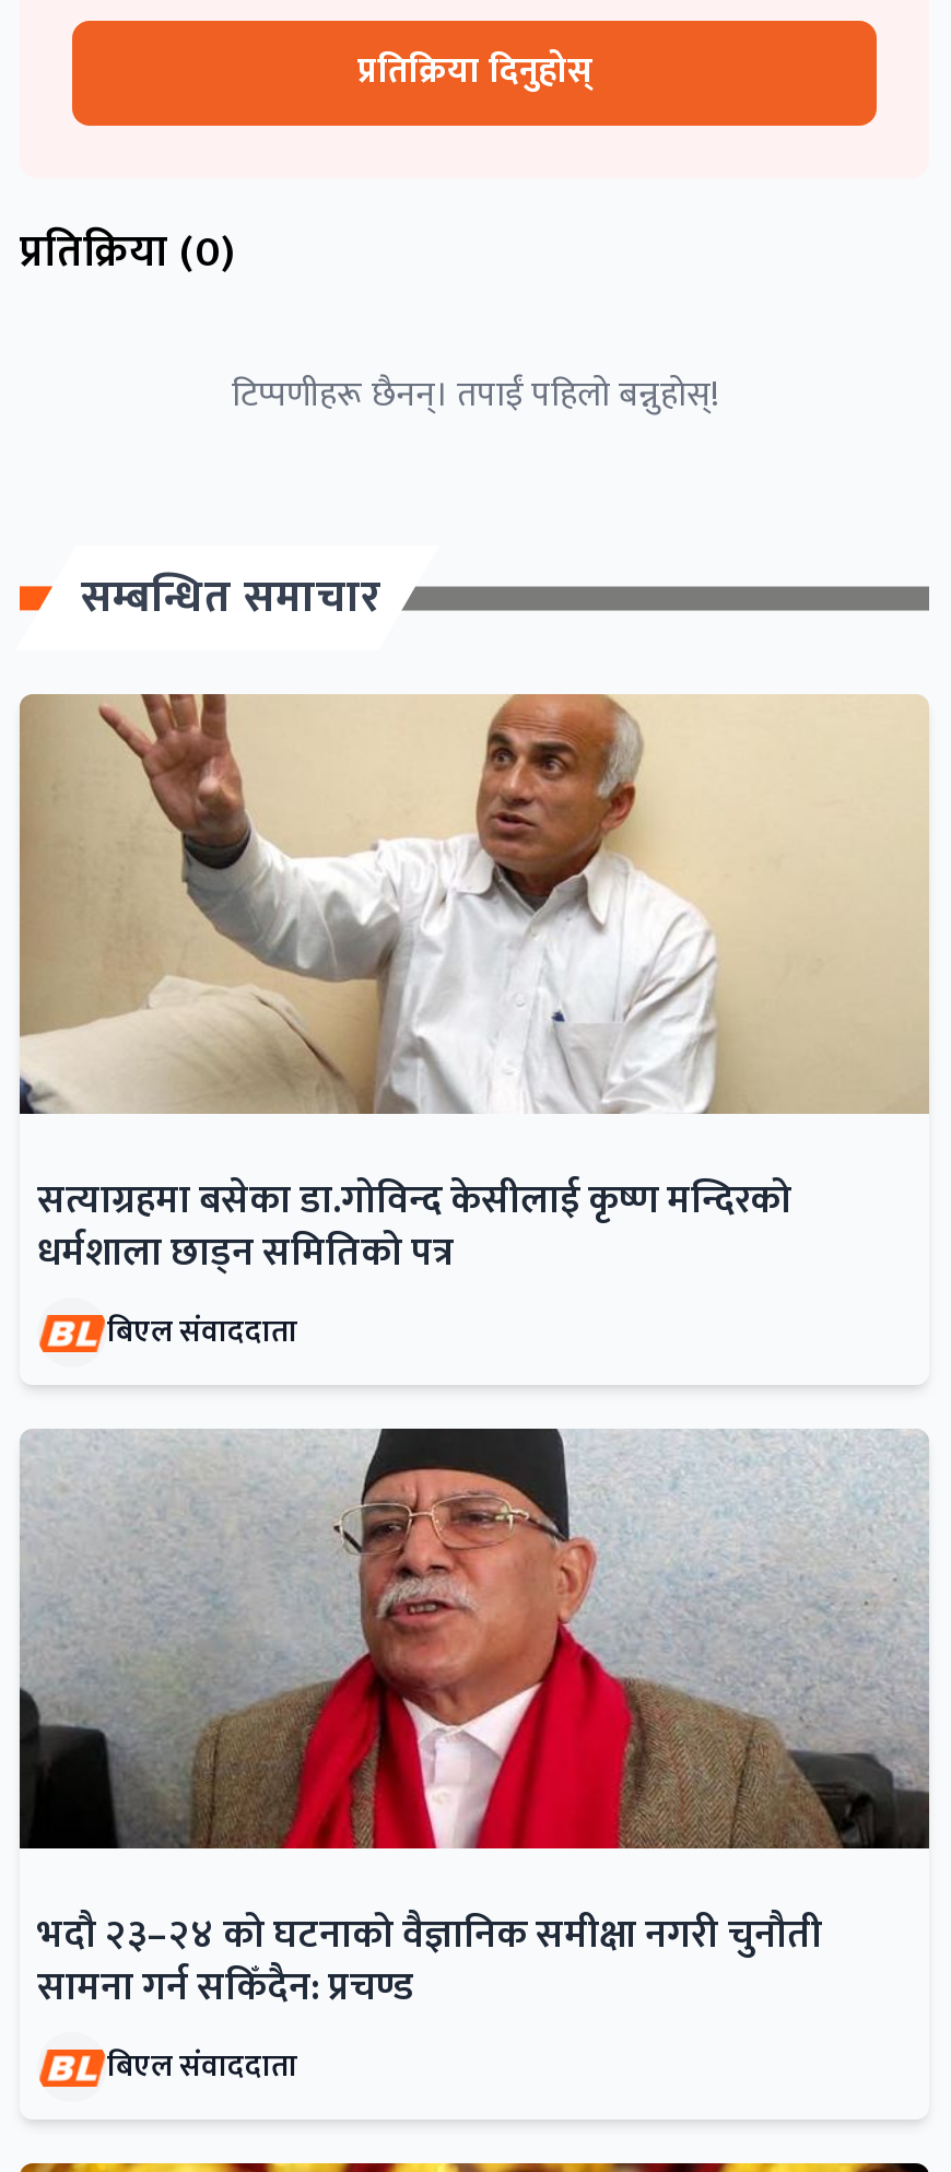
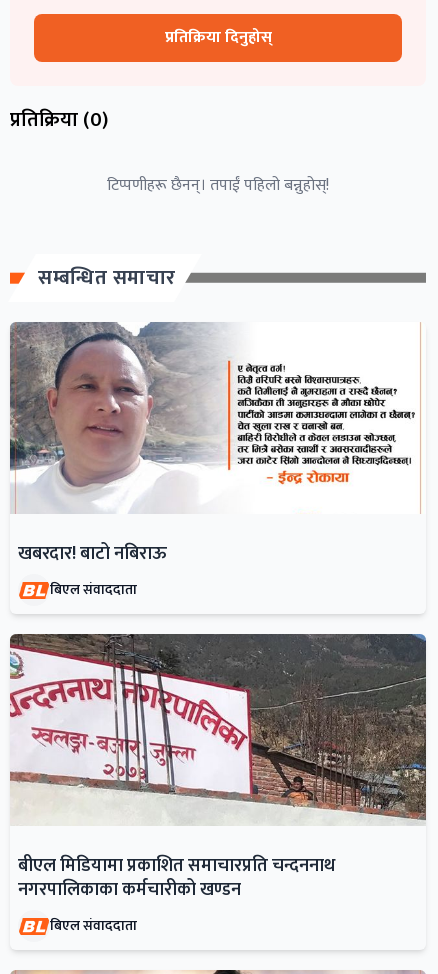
[17,692,929,1287] [image] | सत्याग्रहमा बसेका डा.गोविन्द केसीलाई कृष्ण मन्दिरको | धर्मशाला छाड्न समितिको पत्र -> [9,321,426,569] [image] | खबरदार! बाटो नबिराऊ
[17,1429,931,2022] [image] | भदौ २३–२४ को घटनाको वैज्ञानिक समीक्षा नगरी चुनौती | सामना गर्न सकिँदैन: प्रचण्ड -> [9,633,427,905] [image] | बीएल मिडियामा प्रकाशित समाचारप्रति चन्दननाथ | नगरपालिकाका कर्मचारीको खण्डन

